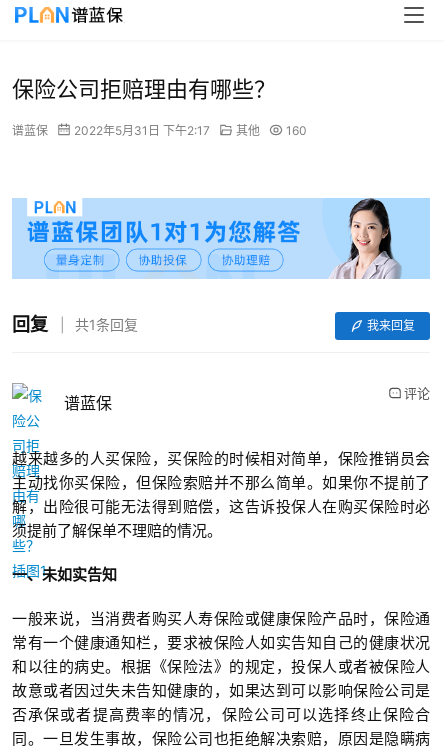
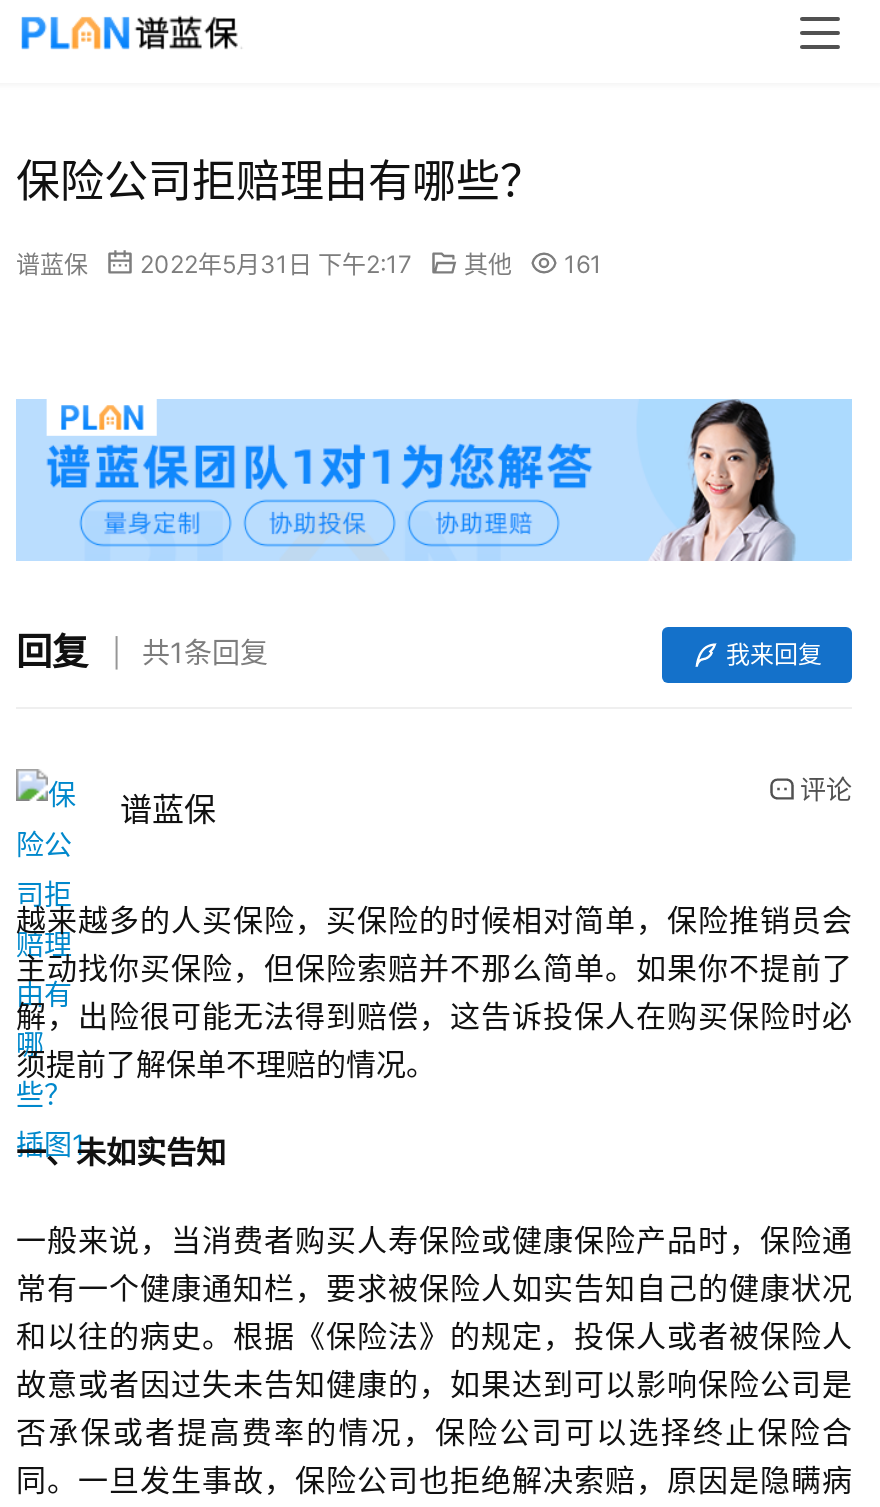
[12,123,307,138] 谱蓝保 2022年5月31日 下午2:17 其他 160 -> [16,249,602,279] 谱蓝保 2022年5月31日 下午2:17 其他 161

